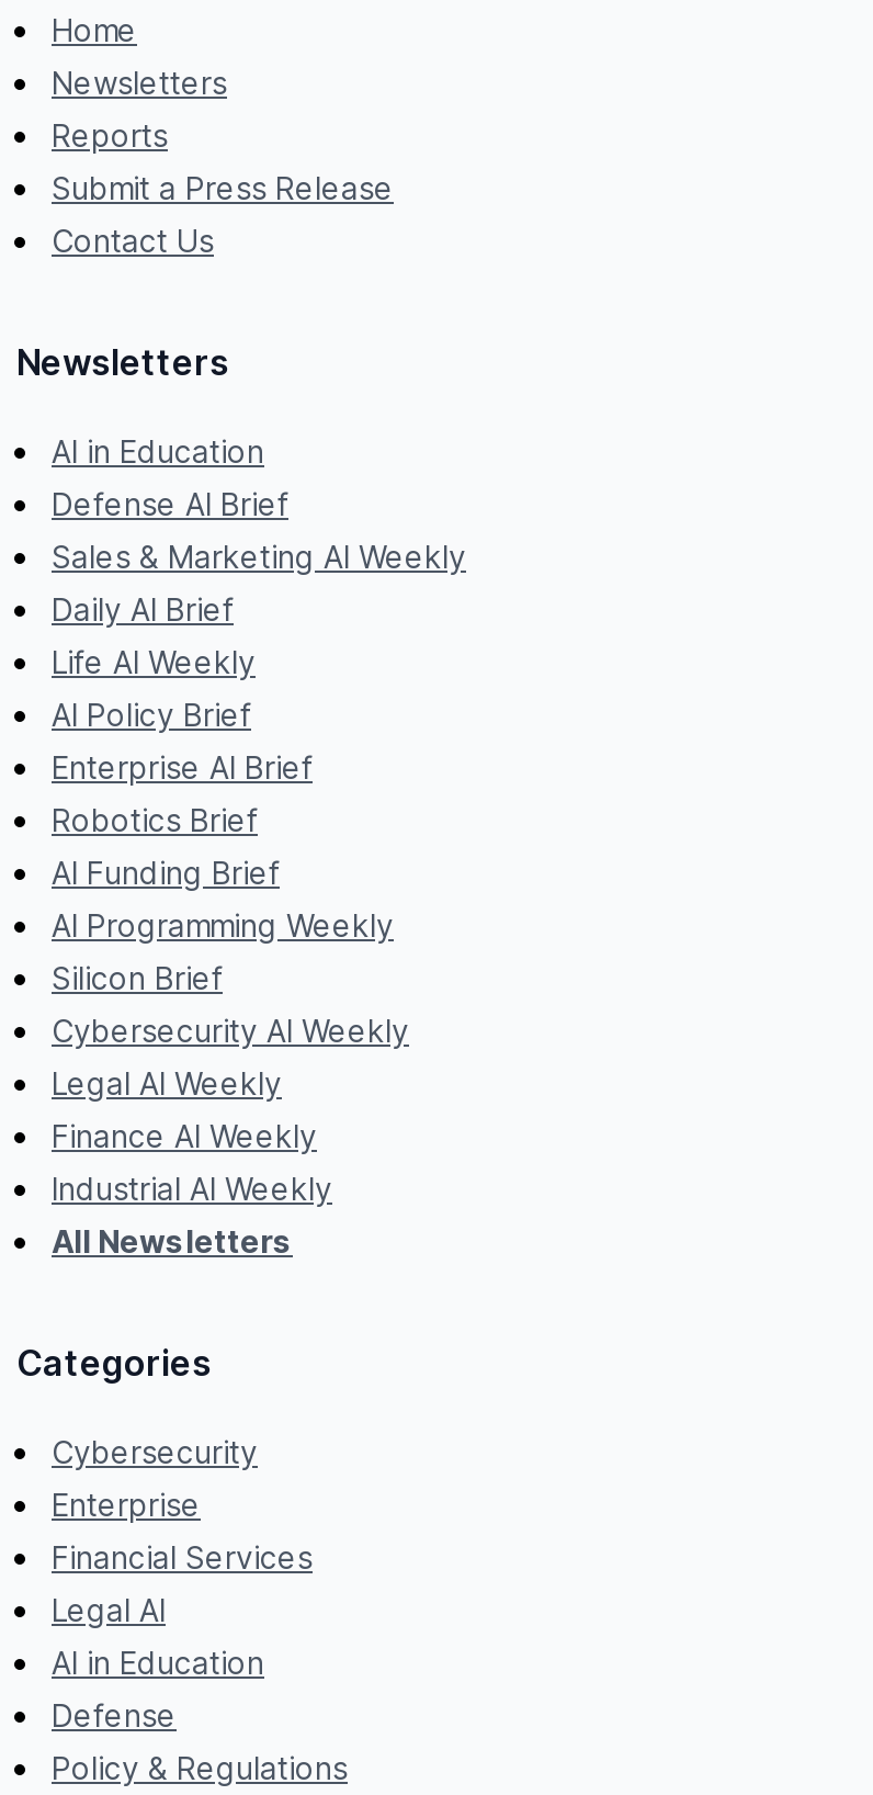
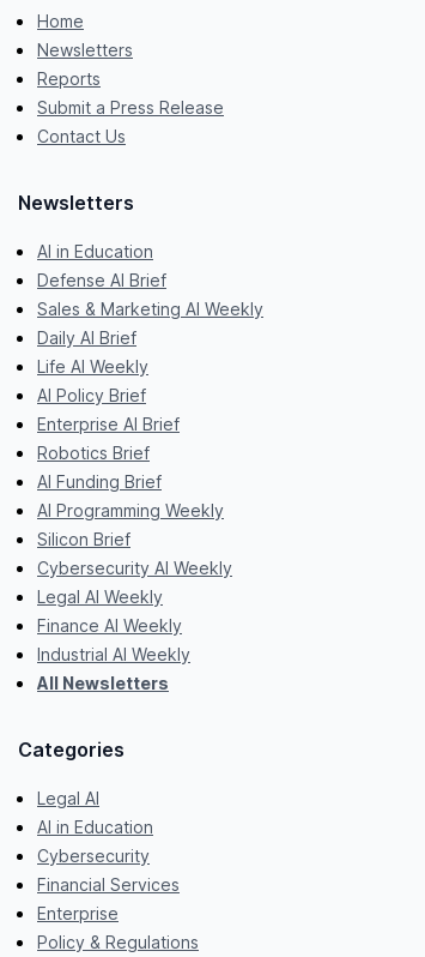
moved [52,1432,313,1575] -> [37,845,180,923]: Cybersecurity | Financial Services | Enterprise
moved [52,1590,264,1680] -> [37,788,153,837]: Legal AI | AI in Education
[52,1696,177,1733] Defense -> none

